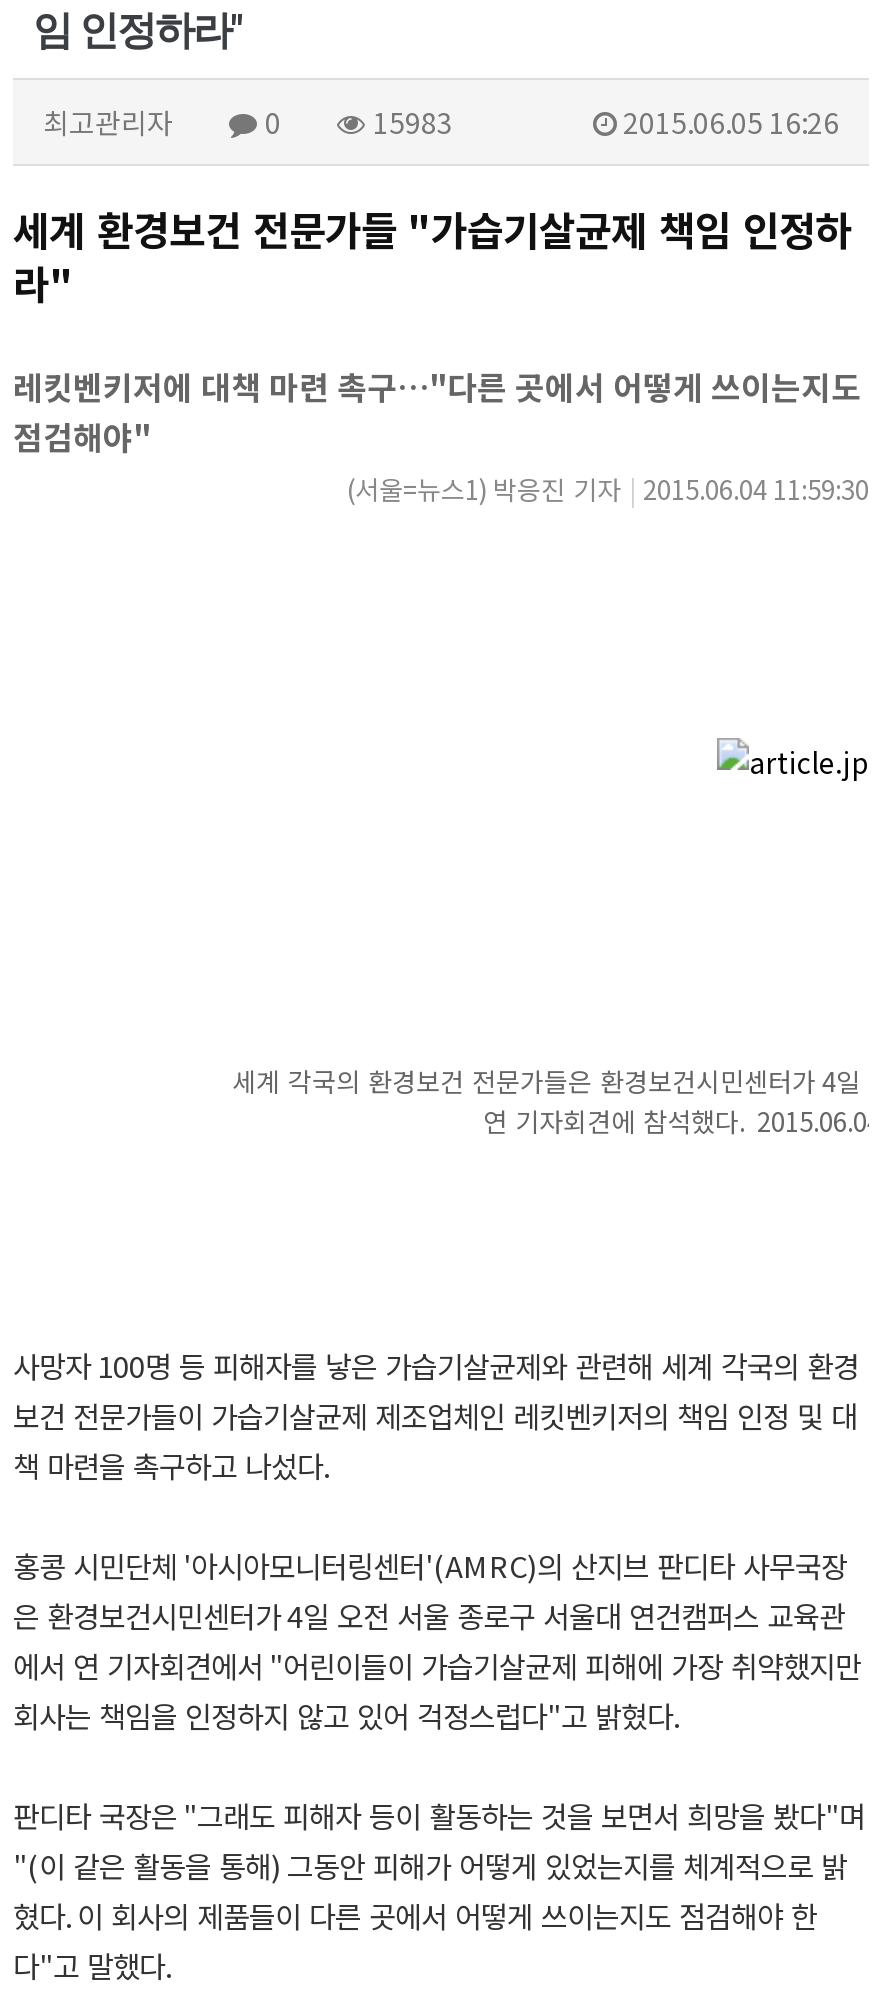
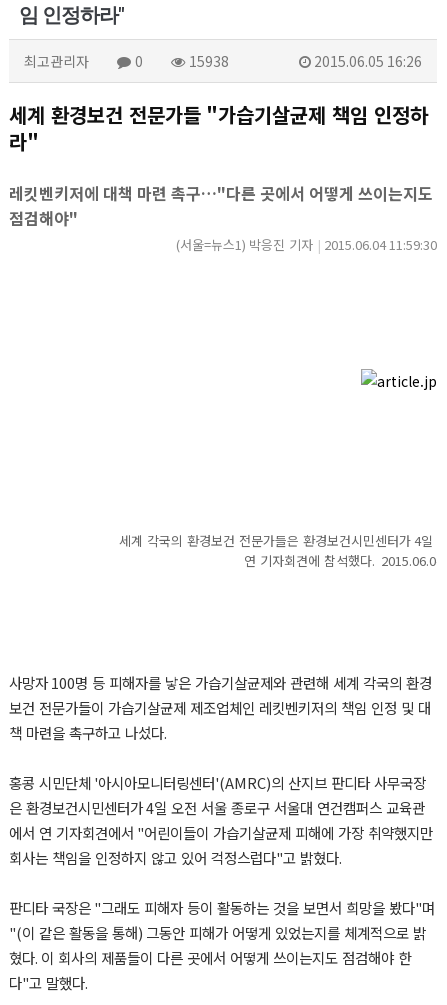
[257,102,453,142] 0 15983 -> [131,51,229,71] 0 15938

